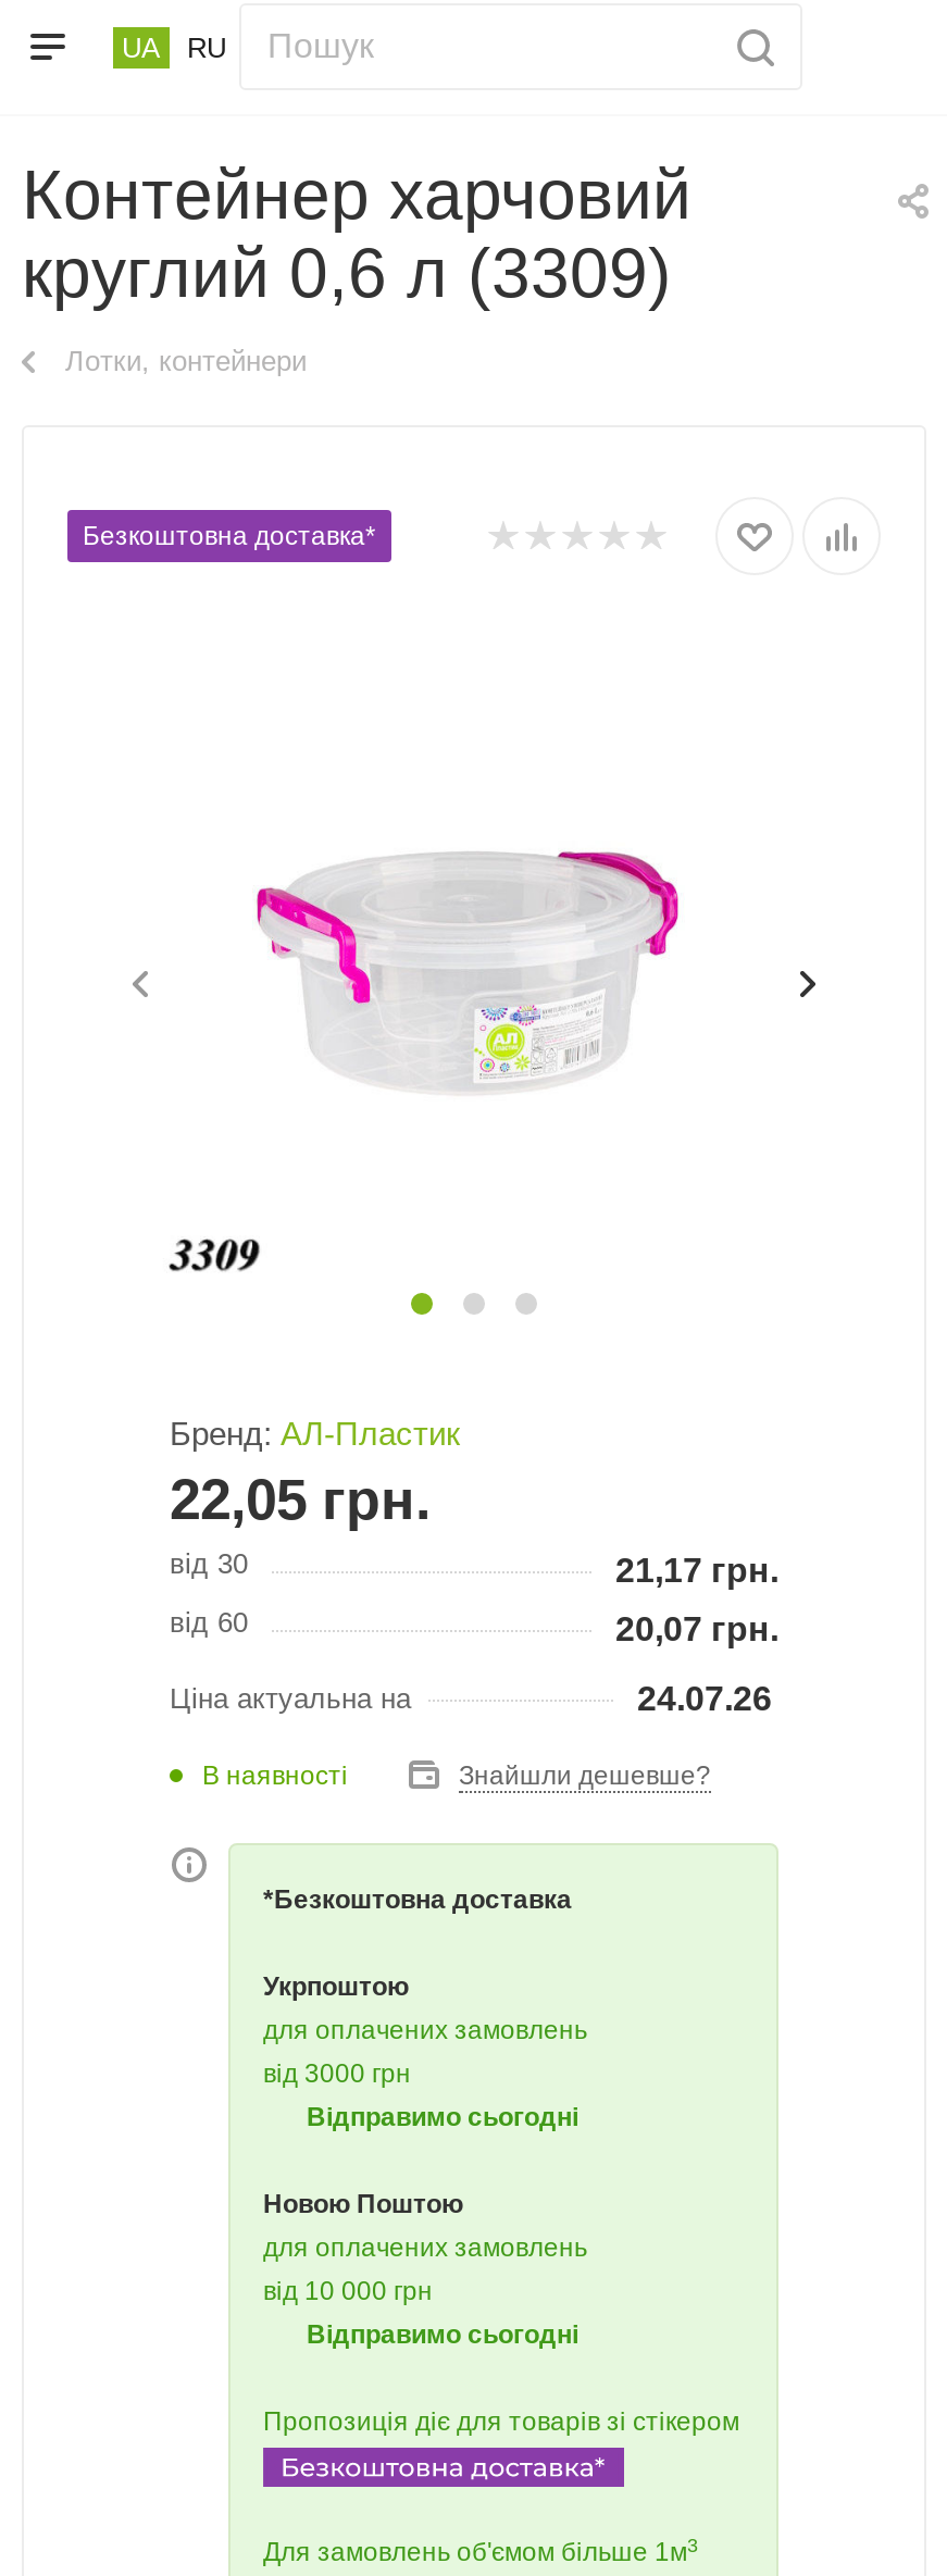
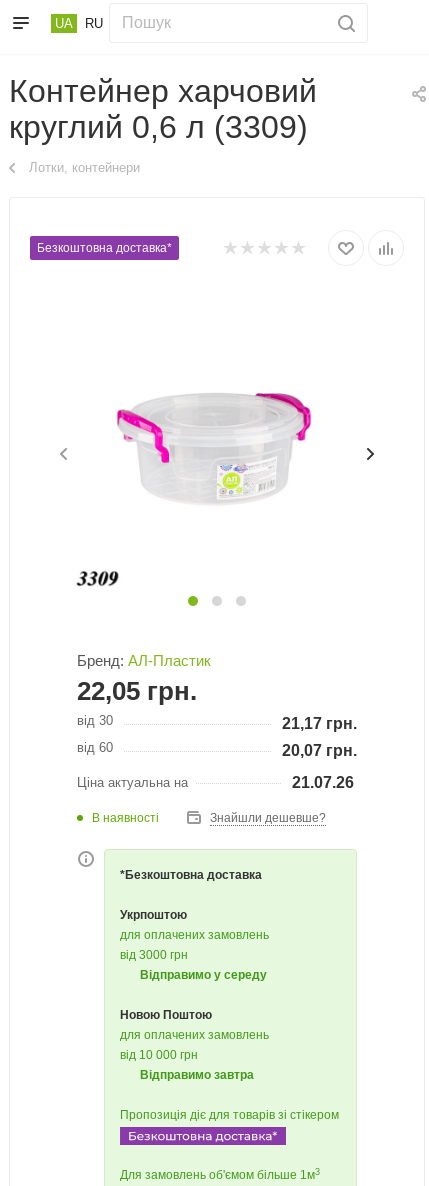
[637,1680,772,1717] 24.07.26 -> [292,774,354,791] 21.07.26
[307,2102,578,2132] Відправимо сьогодні -> [140,968,267,982] Відправимо у середу
[307,2319,578,2350] Відправимо сьогодні -> [140,1068,254,1082] Відправимо завтра

